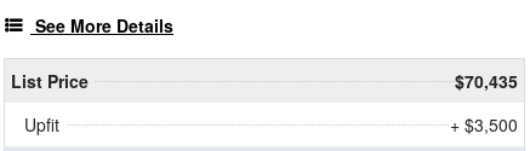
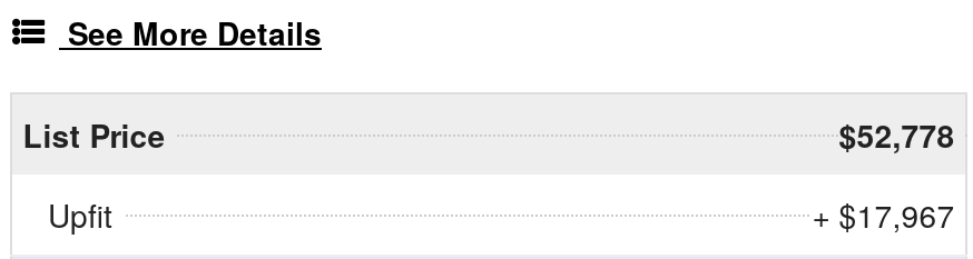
[455,69,518,94] $70,435 -> [839,113,955,158] $52,778
[450,113,518,137] + $3,500 -> [812,193,955,238] + $17,967

